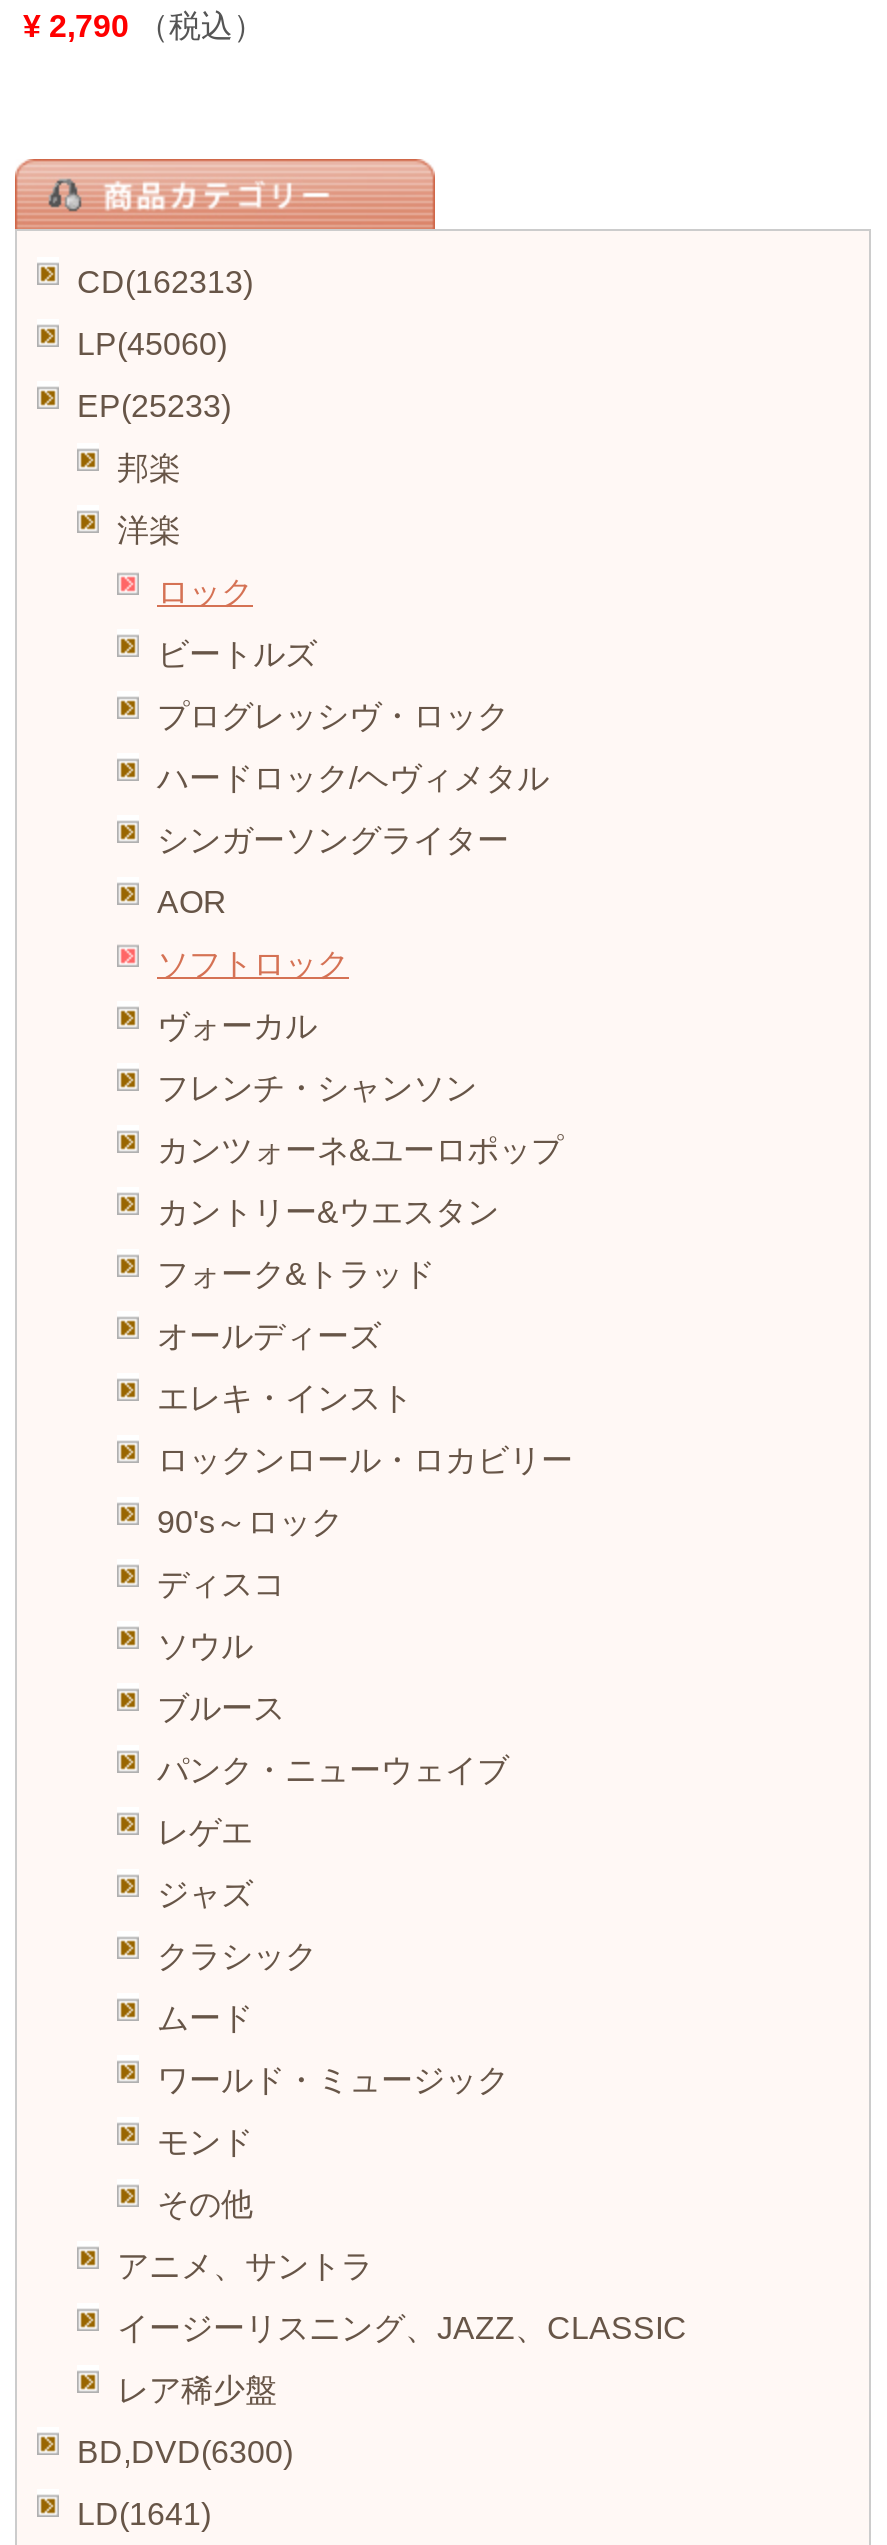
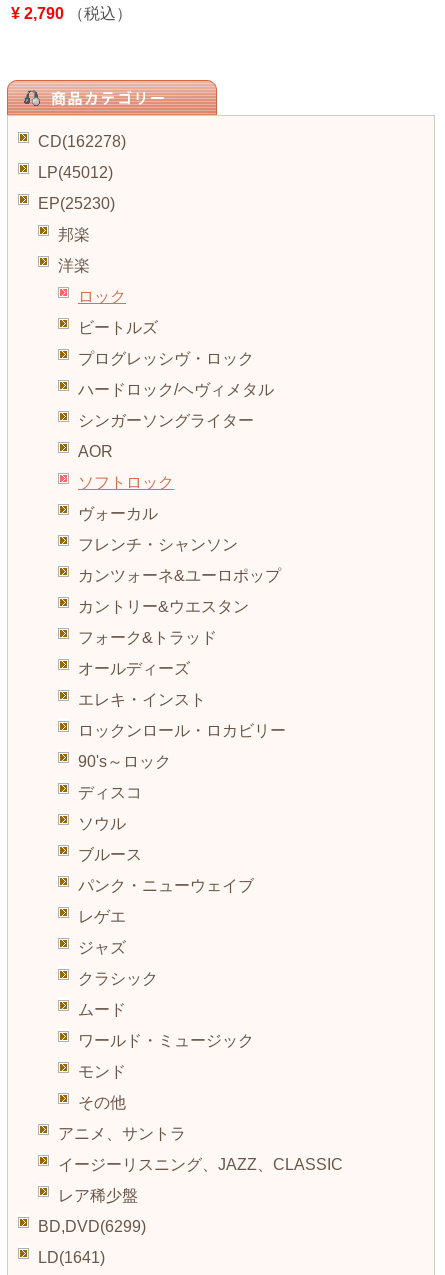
[77,265,253,299] CD(162313) -> [38,133,126,150] CD(162278)
[77,327,227,361] LP(45060) -> [38,164,113,181] LP(45012)
[77,389,231,423] EP(25233) -> [38,195,115,212] EP(25230)
[77,2435,293,2469] BD,DVD(6300) -> [38,1218,146,1235] BD,DVD(6299)

